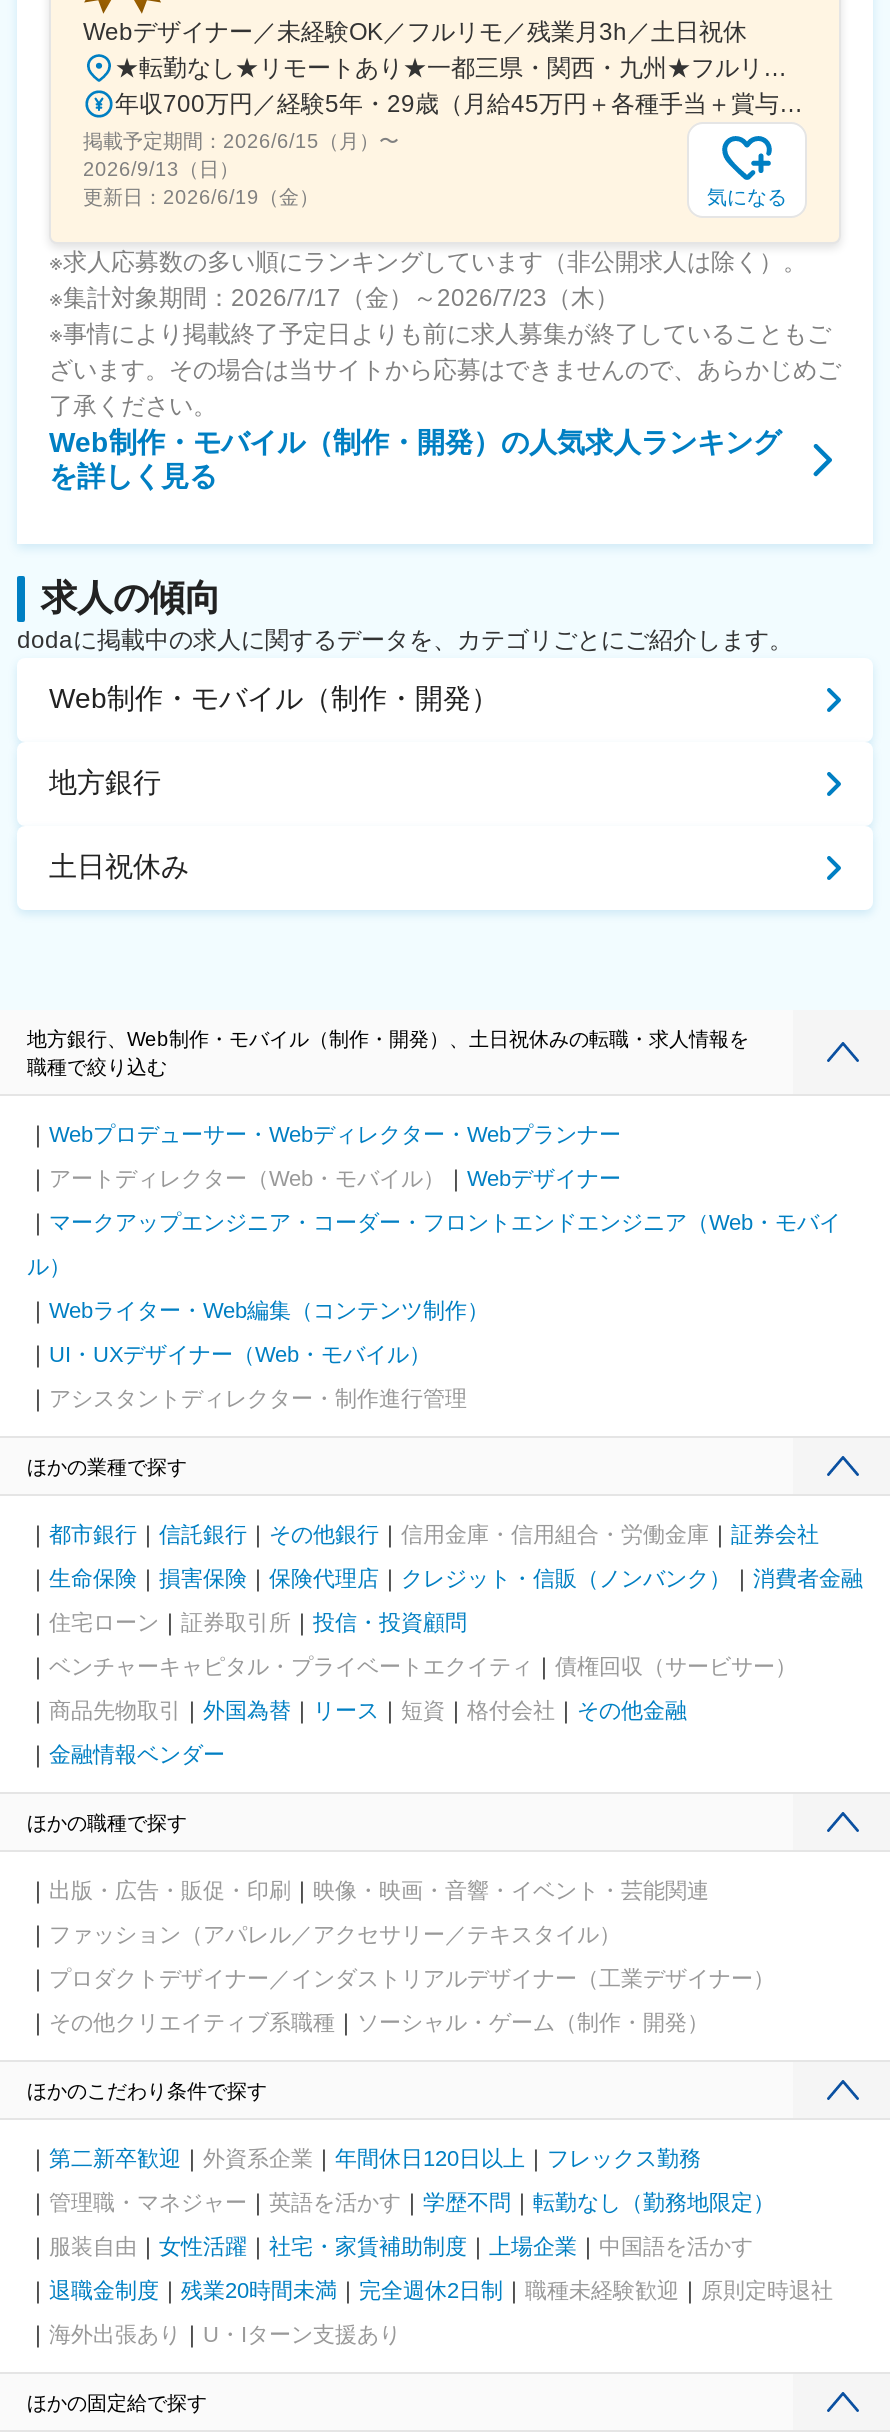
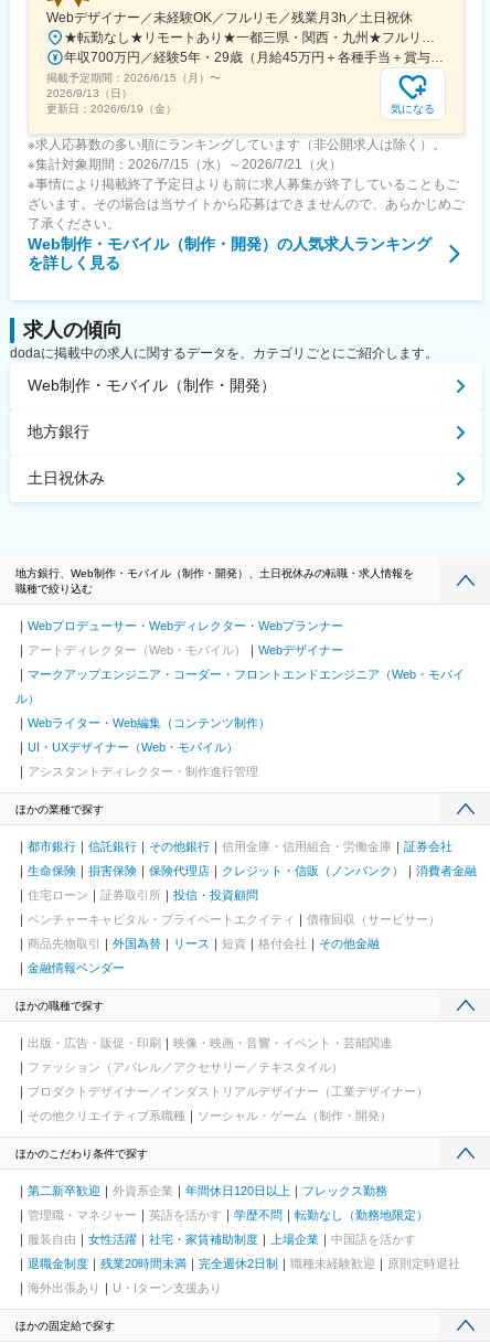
[49,284,619,312] ※集計対象期間：2026/7/17（金）～2026/7/23（木） -> [28,157,342,172] ※集計対象期間：2026/7/15（水）～2026/7/21（火）

